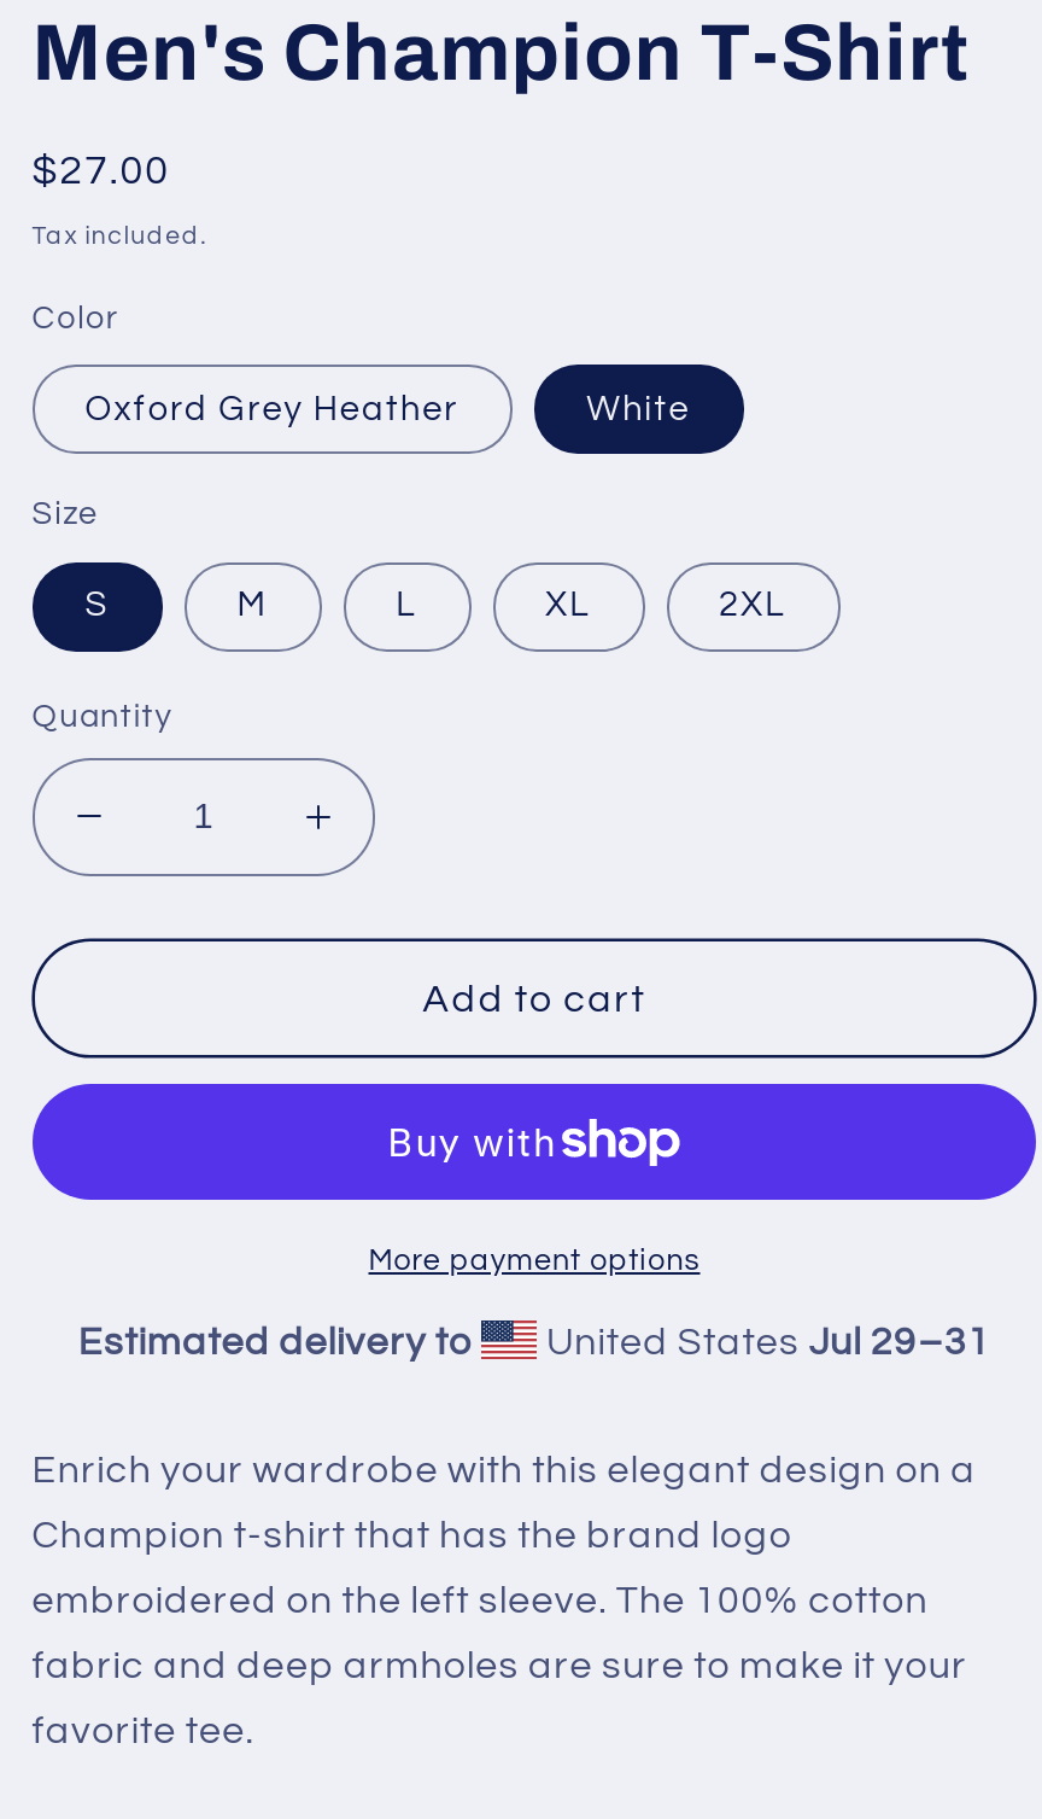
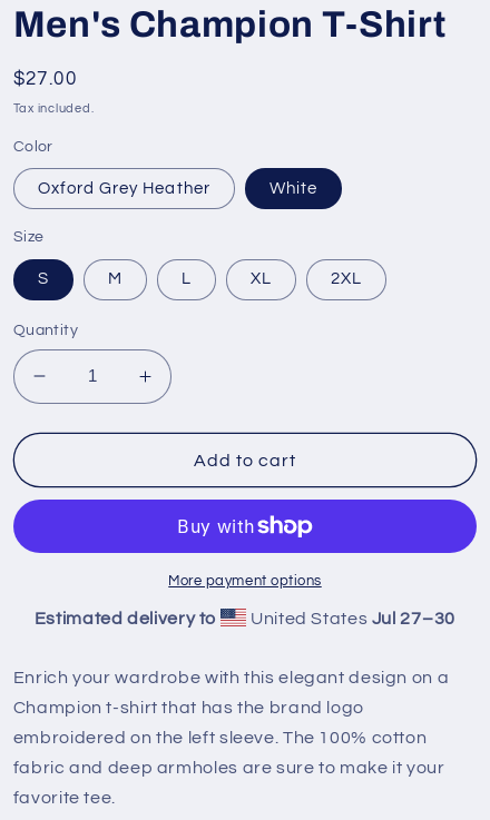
[538,1322,990,1360] United States Jul 29–31 -> [247,609,456,627] United States Jul 27–30

